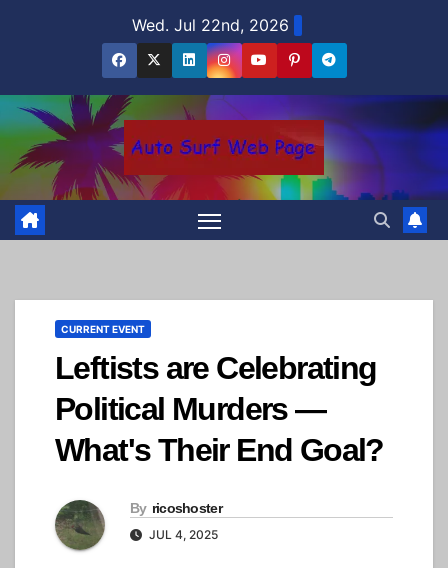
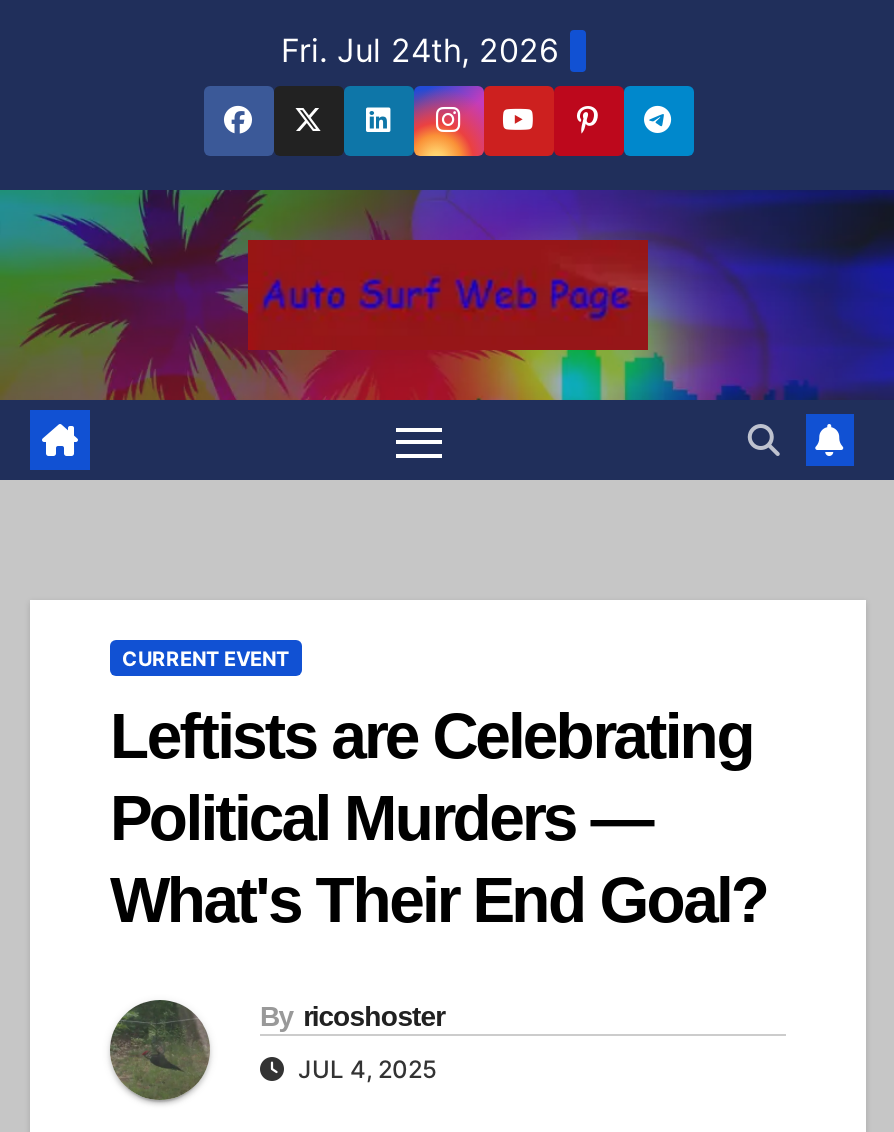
[131,15,288,35] Wed. Jul 22nd, 2026 -> [281,30,559,70] Fri. Jul 24th, 2026

